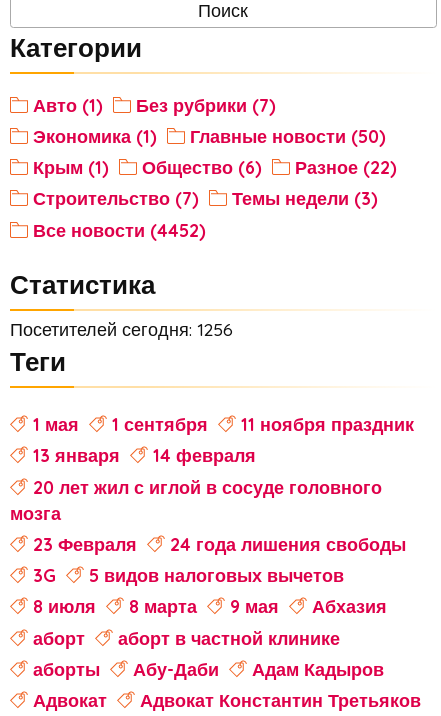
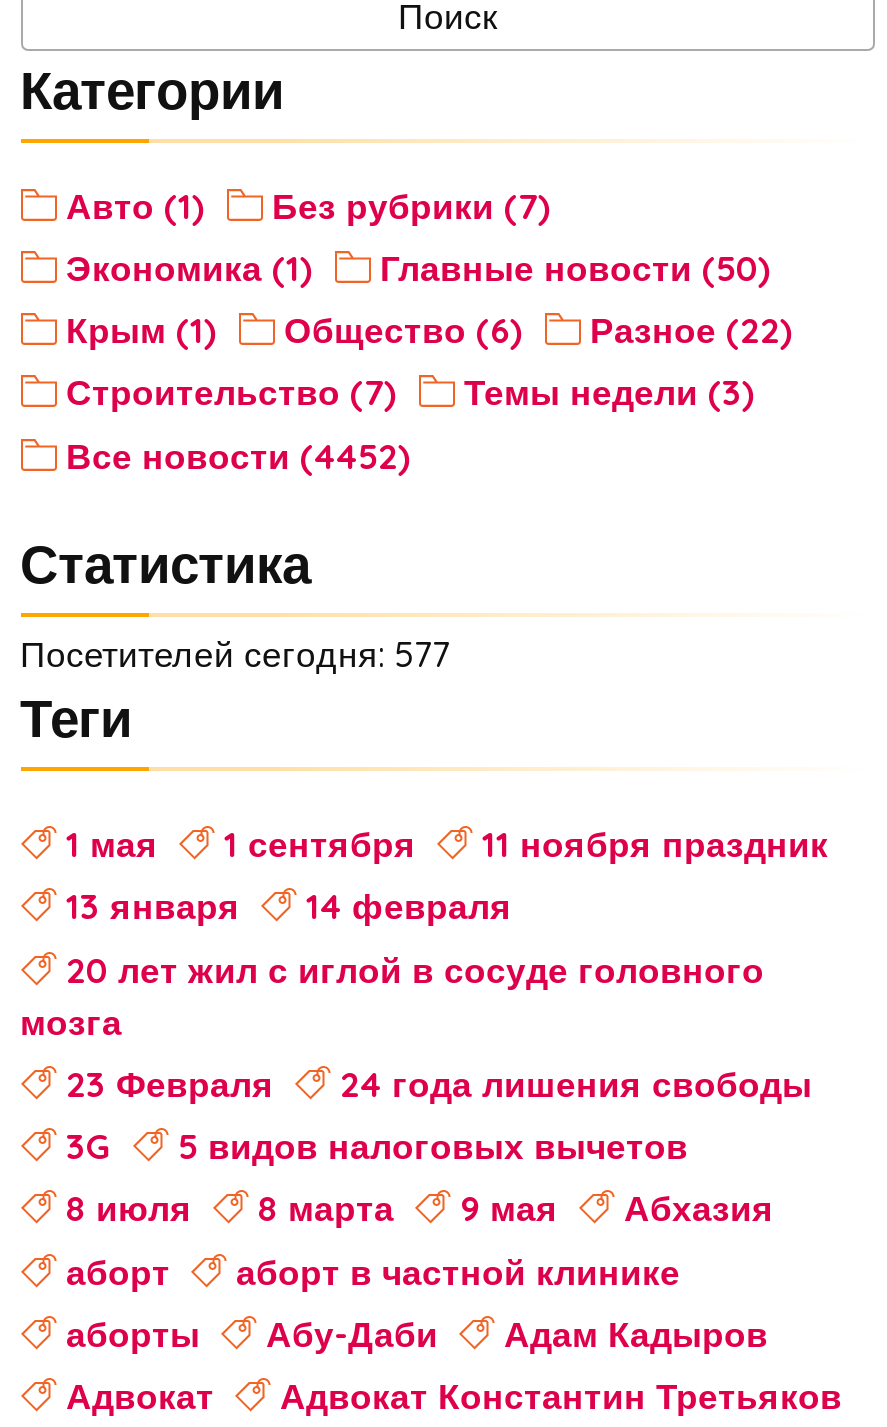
[9,318,232,340] Посетителей сегодня: 1256 -> [20,632,450,676] Посетителей сегодня: 577

